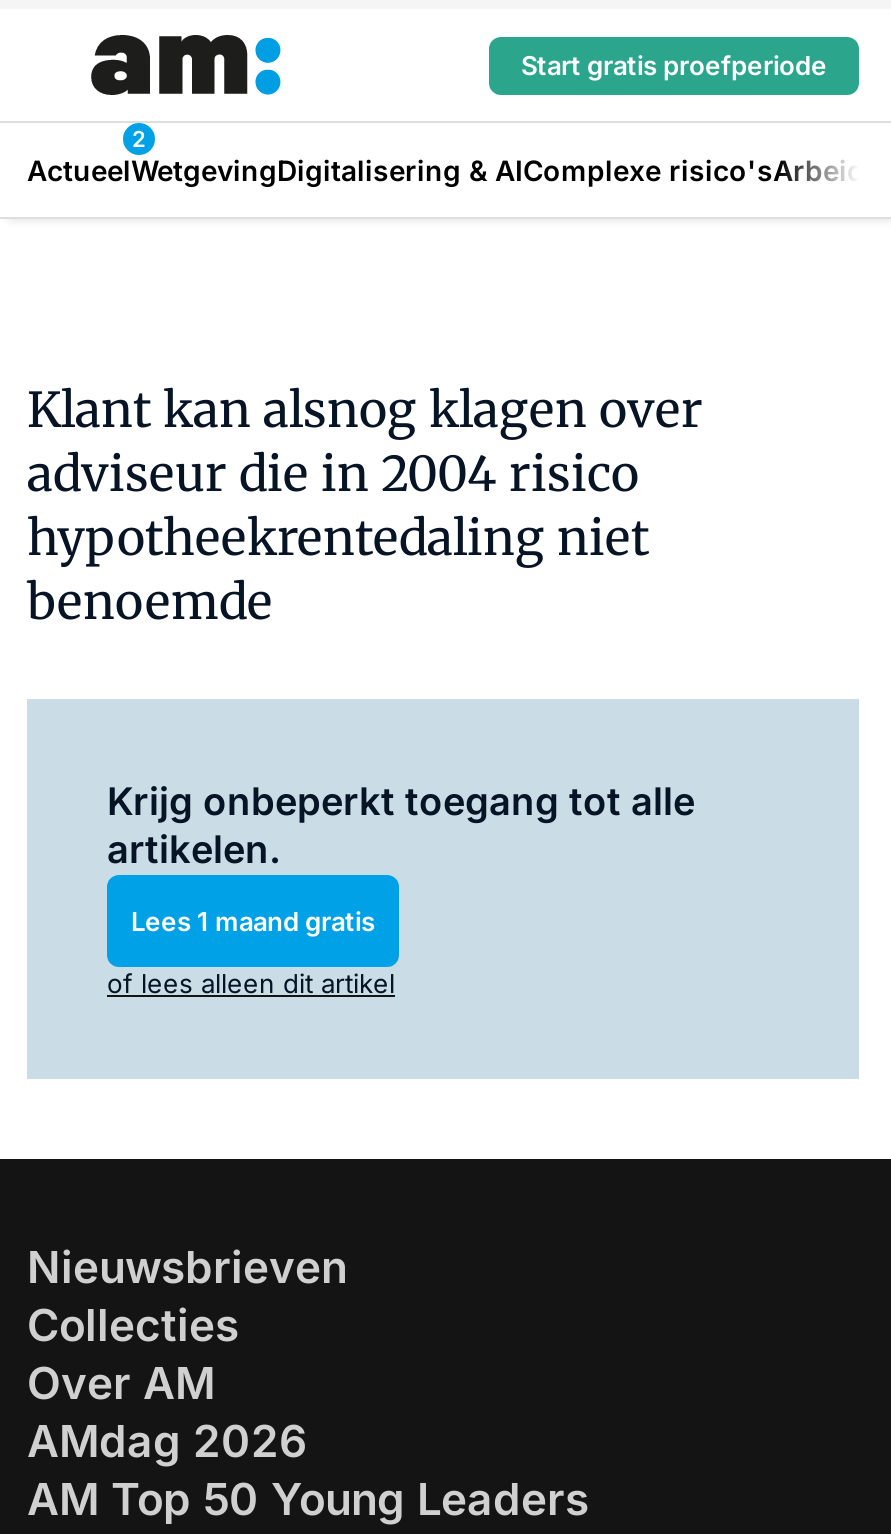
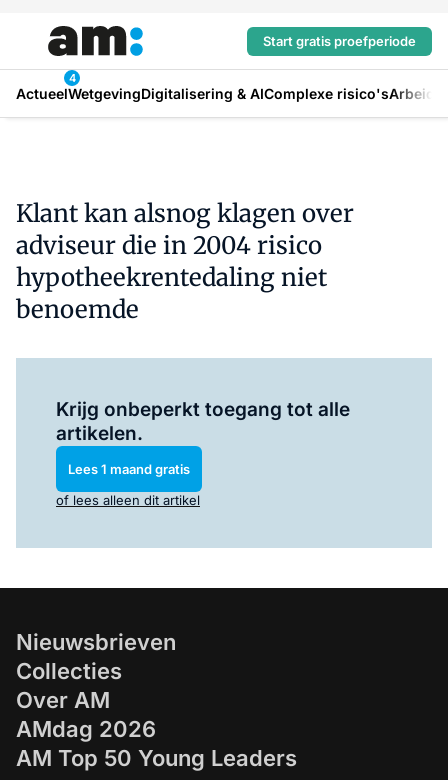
[132,125,146,153] 2 -> [68,71,75,85] 4

